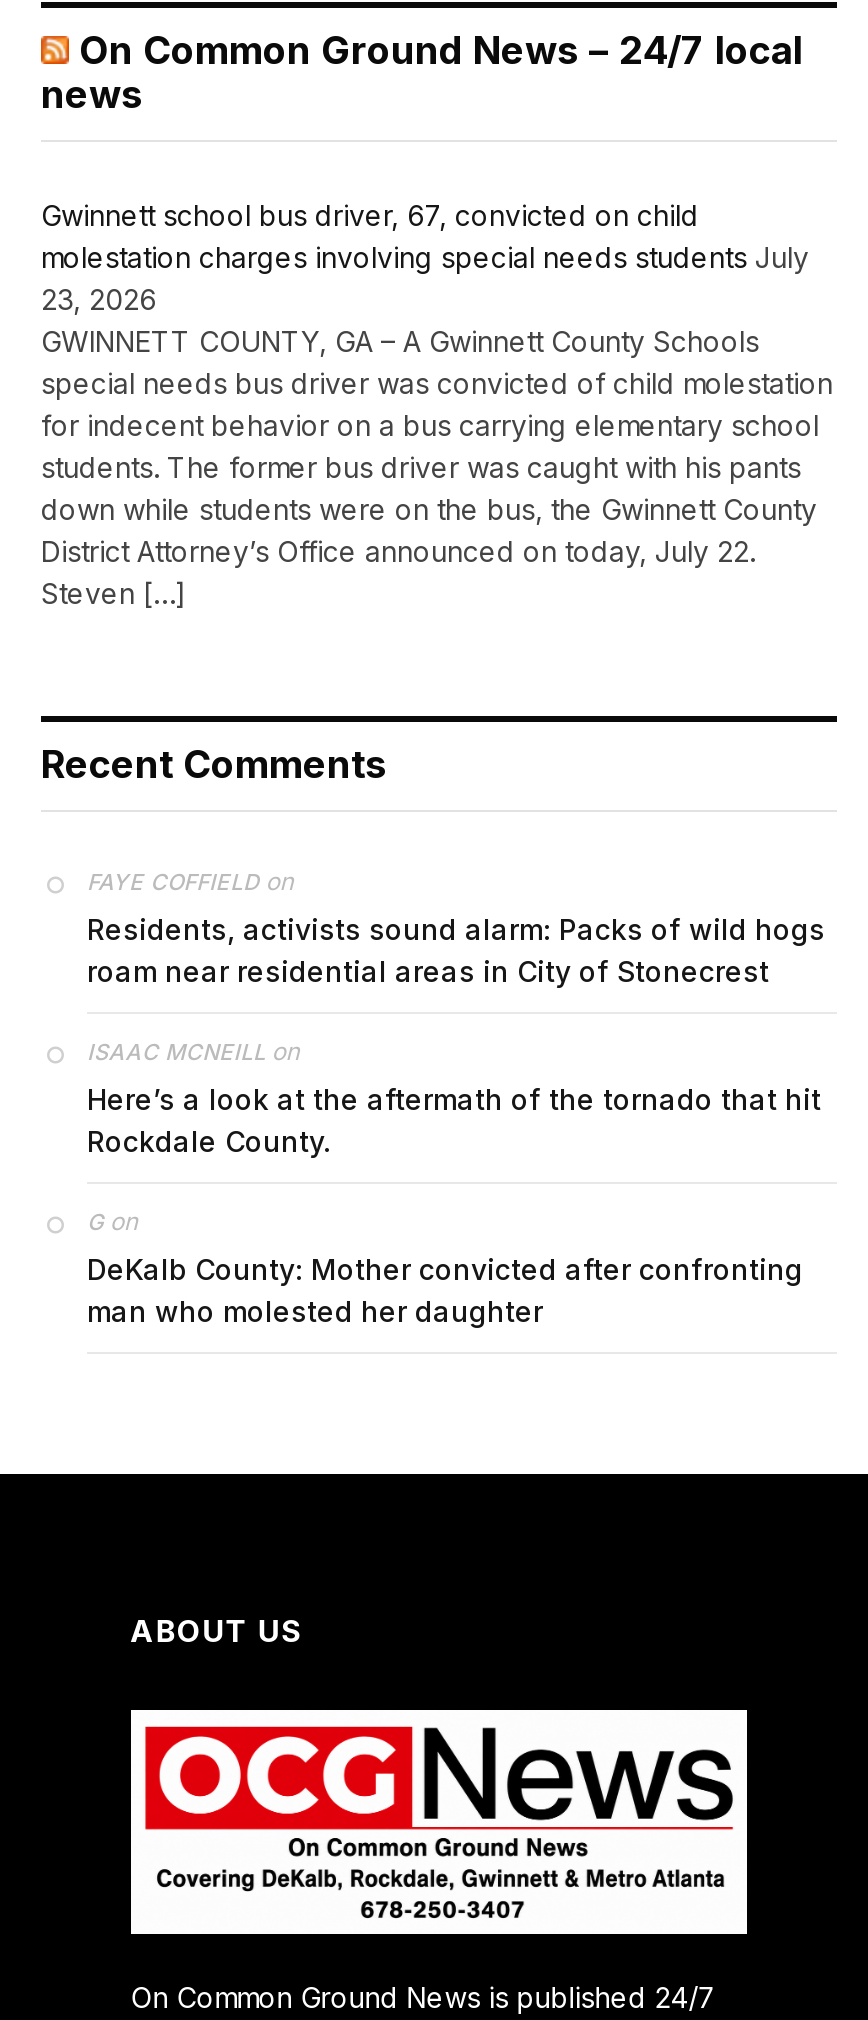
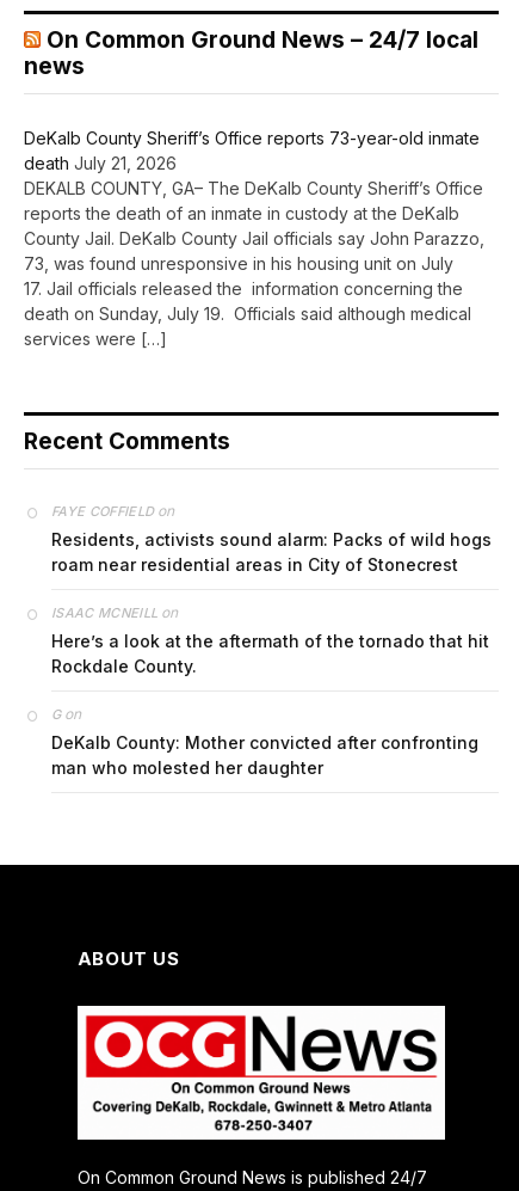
[41,198,833,610] Gwinnett school bus driver, 67, convicted on child | molestation charges involving special needs students July | 23, 2026 | GWINNETT COUNTY, GA – A Gwinnett County Schools | special needs bus driver was convicted of child molestation | for indecent behavior on a bus carrying elementary school | students. The former bus driver was caught with his pants | down while students were on the bus, the Gwinnett County | District Attorney’s Office announced on today, July 22. | Steven […] -> [24,128,484,349] DeKalb County Sheriff’s Office reports 73-year-old inmate | death July 21, 2026 | DEKALB COUNTY, GA– The DeKalb County Sheriff’s Office | reports the death of an inmate in custody at the DeKalb | County Jail. DeKalb County Jail officials say John Parazzo, | 73, was found unresponsive in his housing unit on July | 17. Jail officials released the information concerning the | death on Sunday, July 19. Officials said although medical | services were […]

